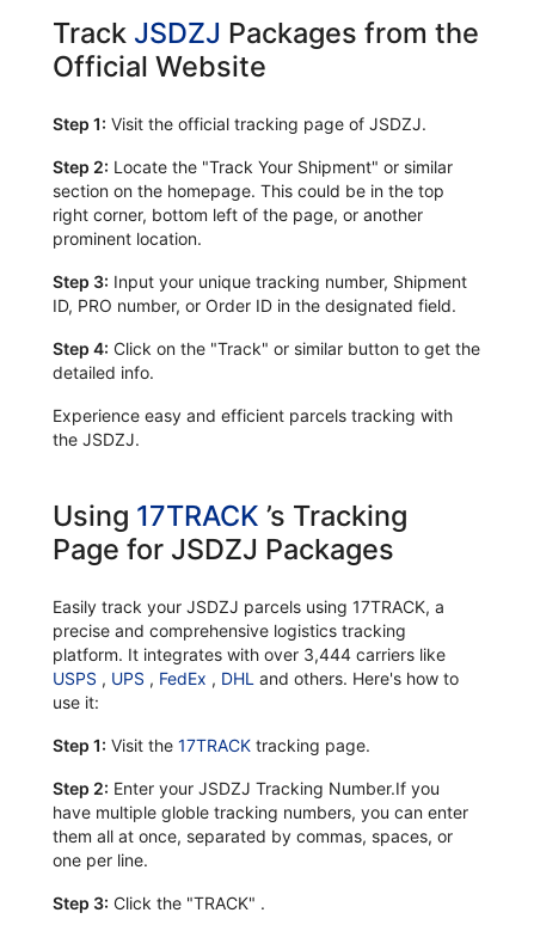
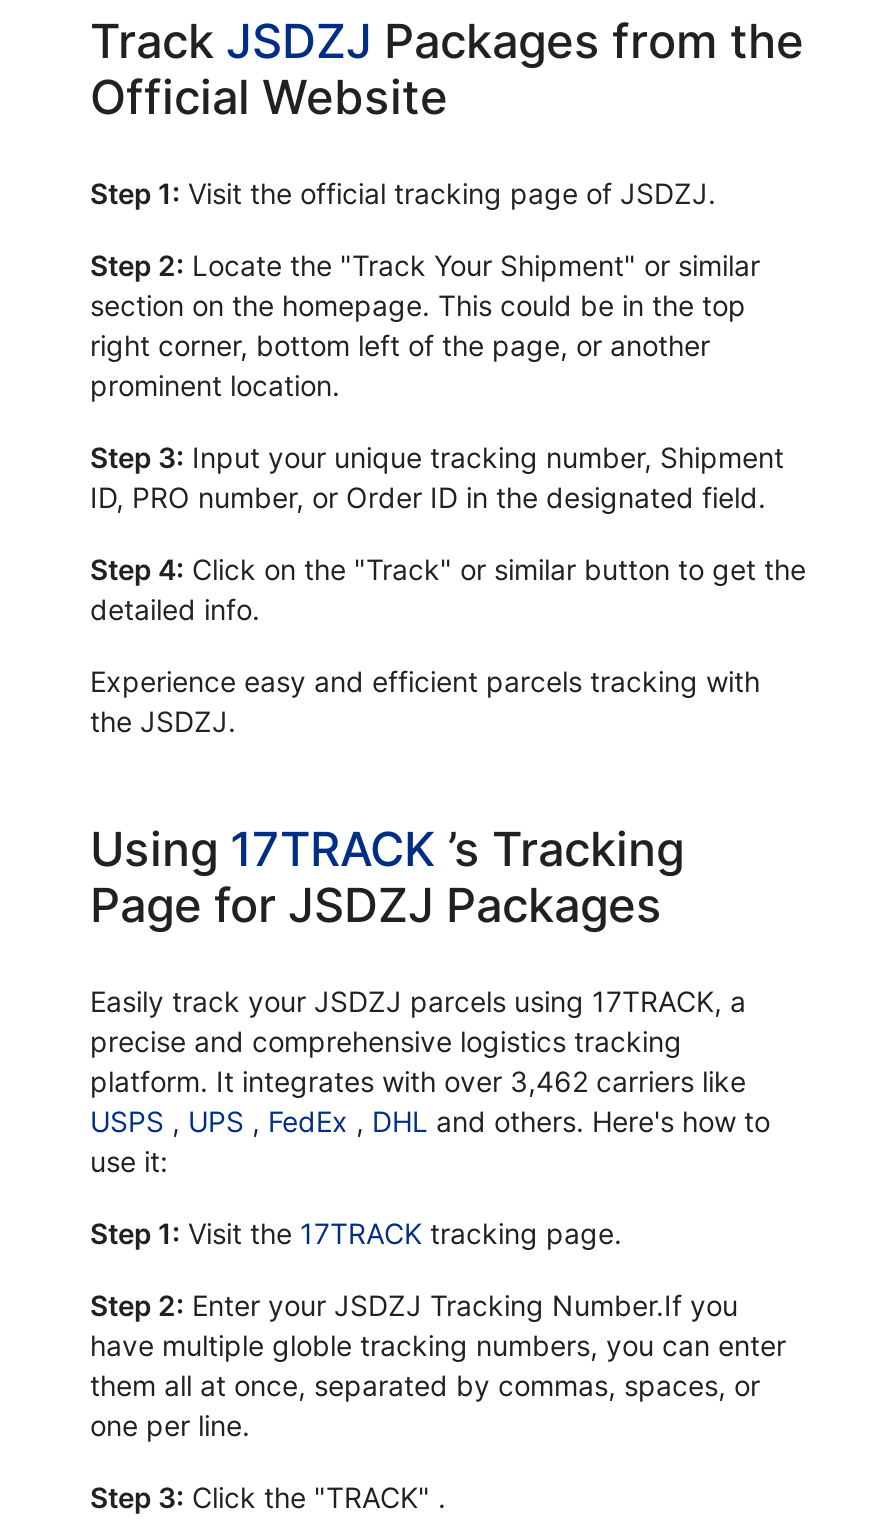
[53,644,446,664] platform. It integrates with over 3,444 carriers like -> [90,1064,746,1098] platform. It integrates with over 3,462 carriers like

